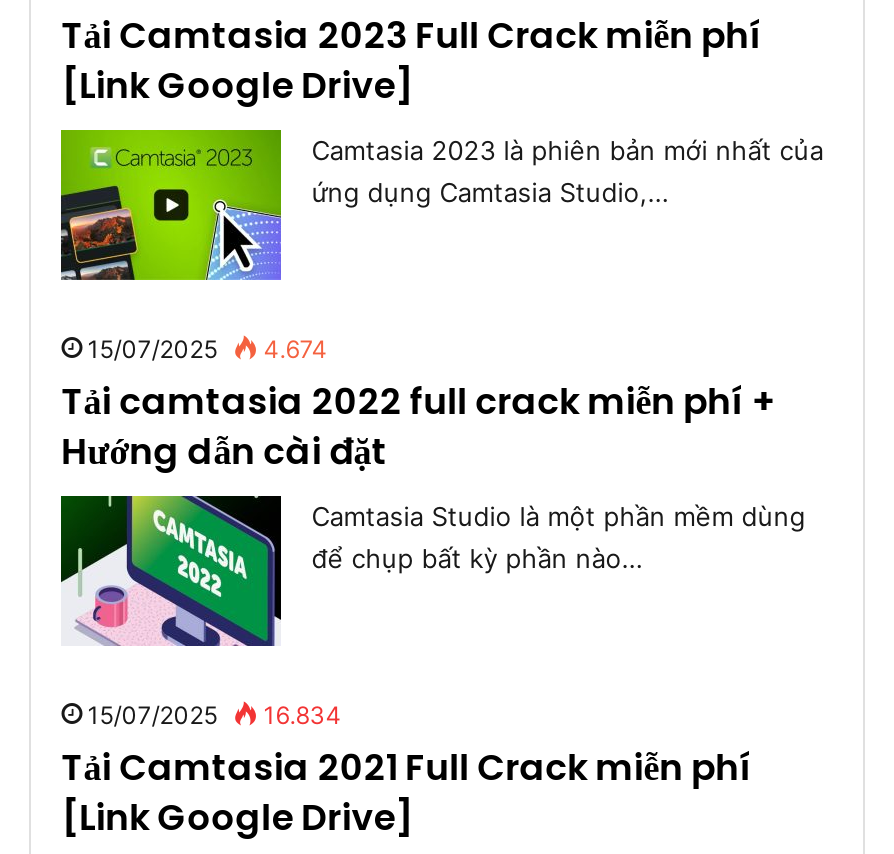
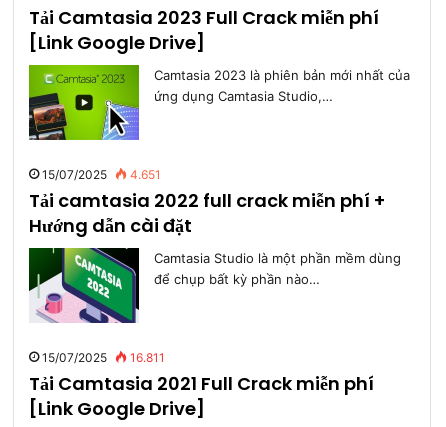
[88,333,328,363] 15/07/2025 4.674 -> [42,167,161,182] 15/07/2025 4.651
[88,699,342,729] 15/07/2025 16.834 -> [42,350,165,365] 15/07/2025 16.811

